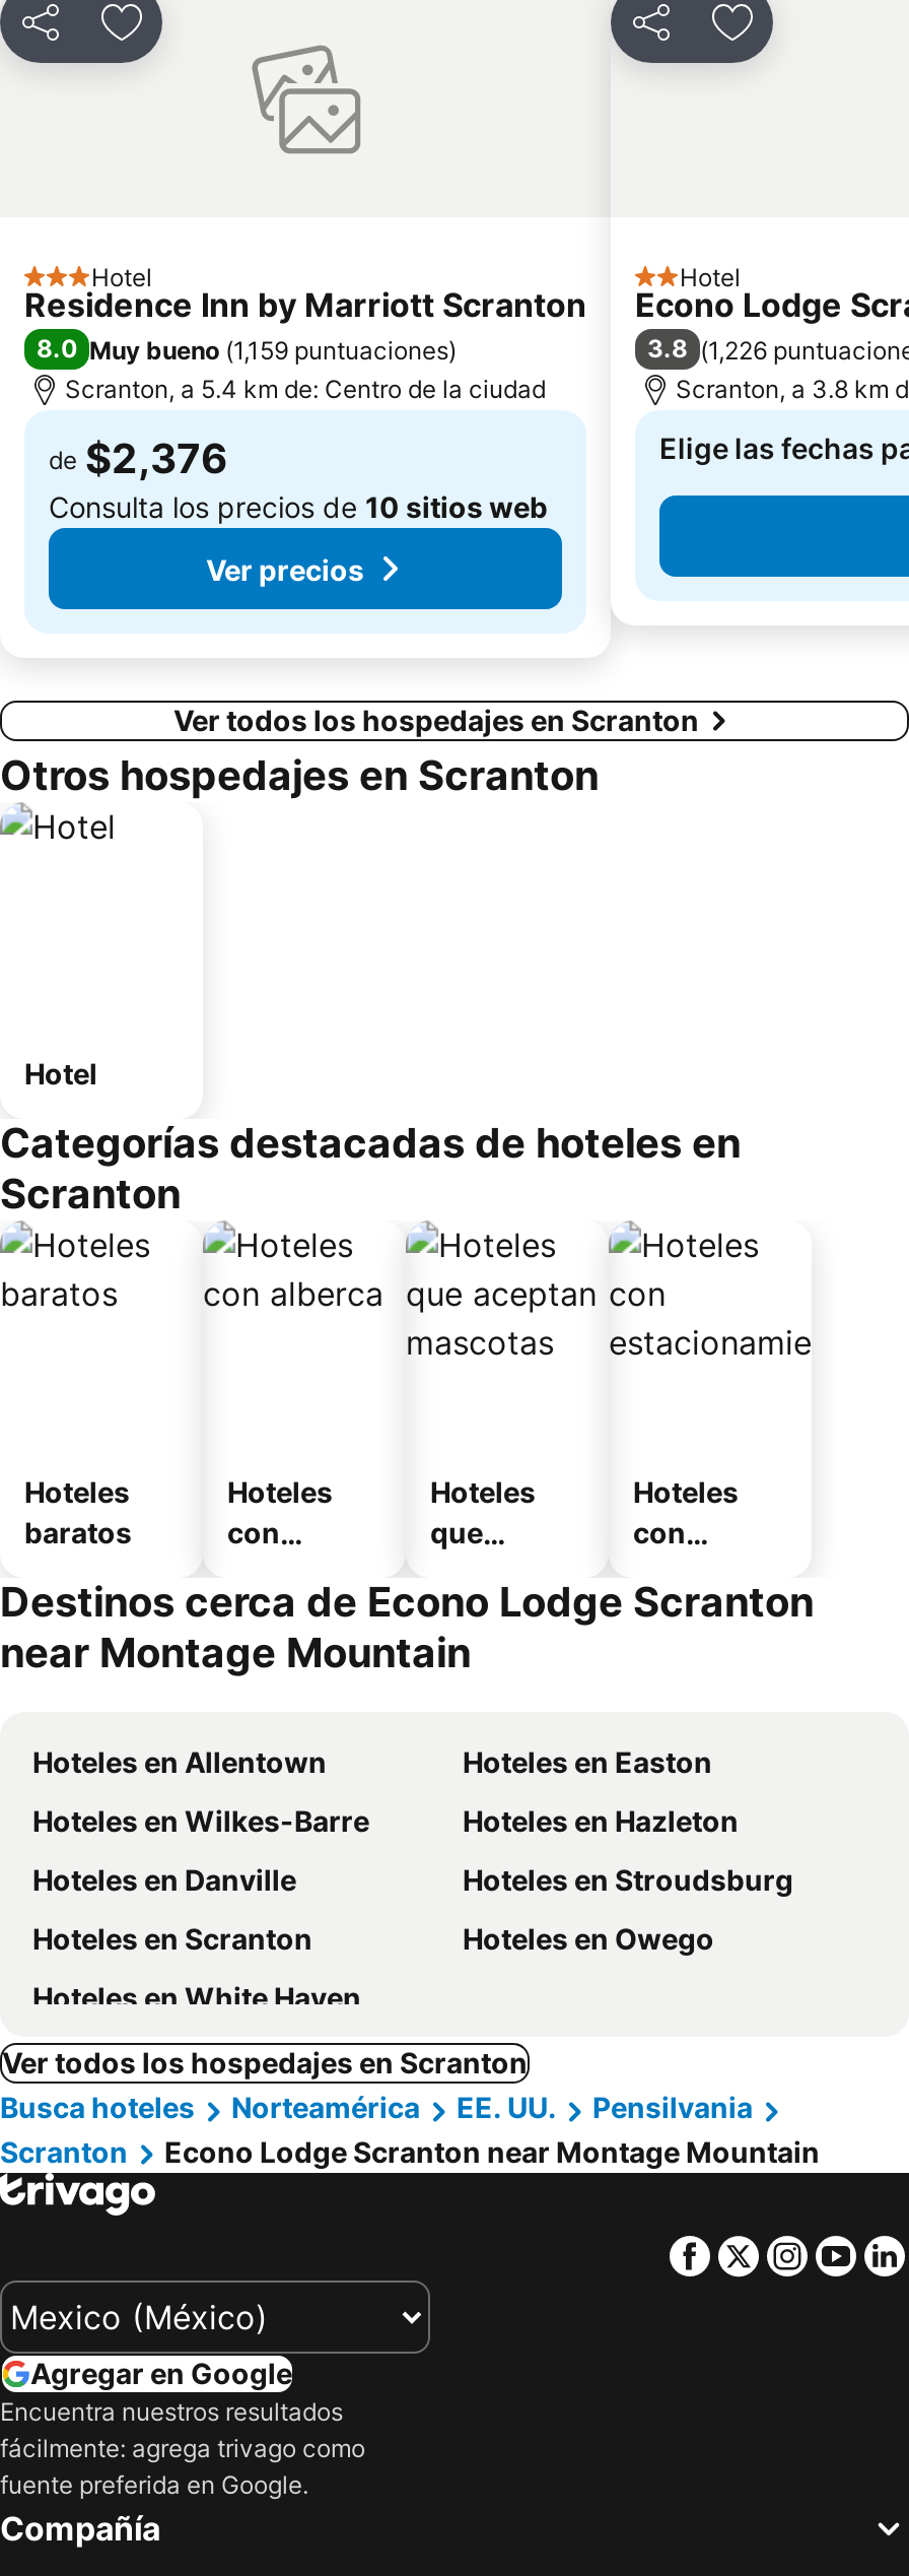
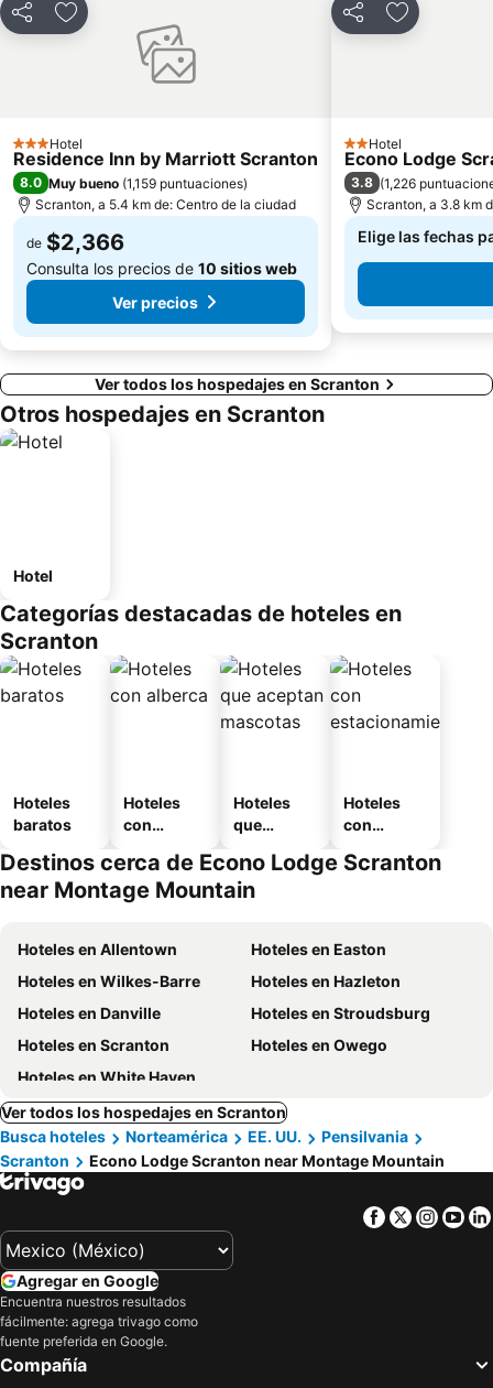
[49,436,227,484] de $2,376 -> [26,230,124,256] de $2,366

